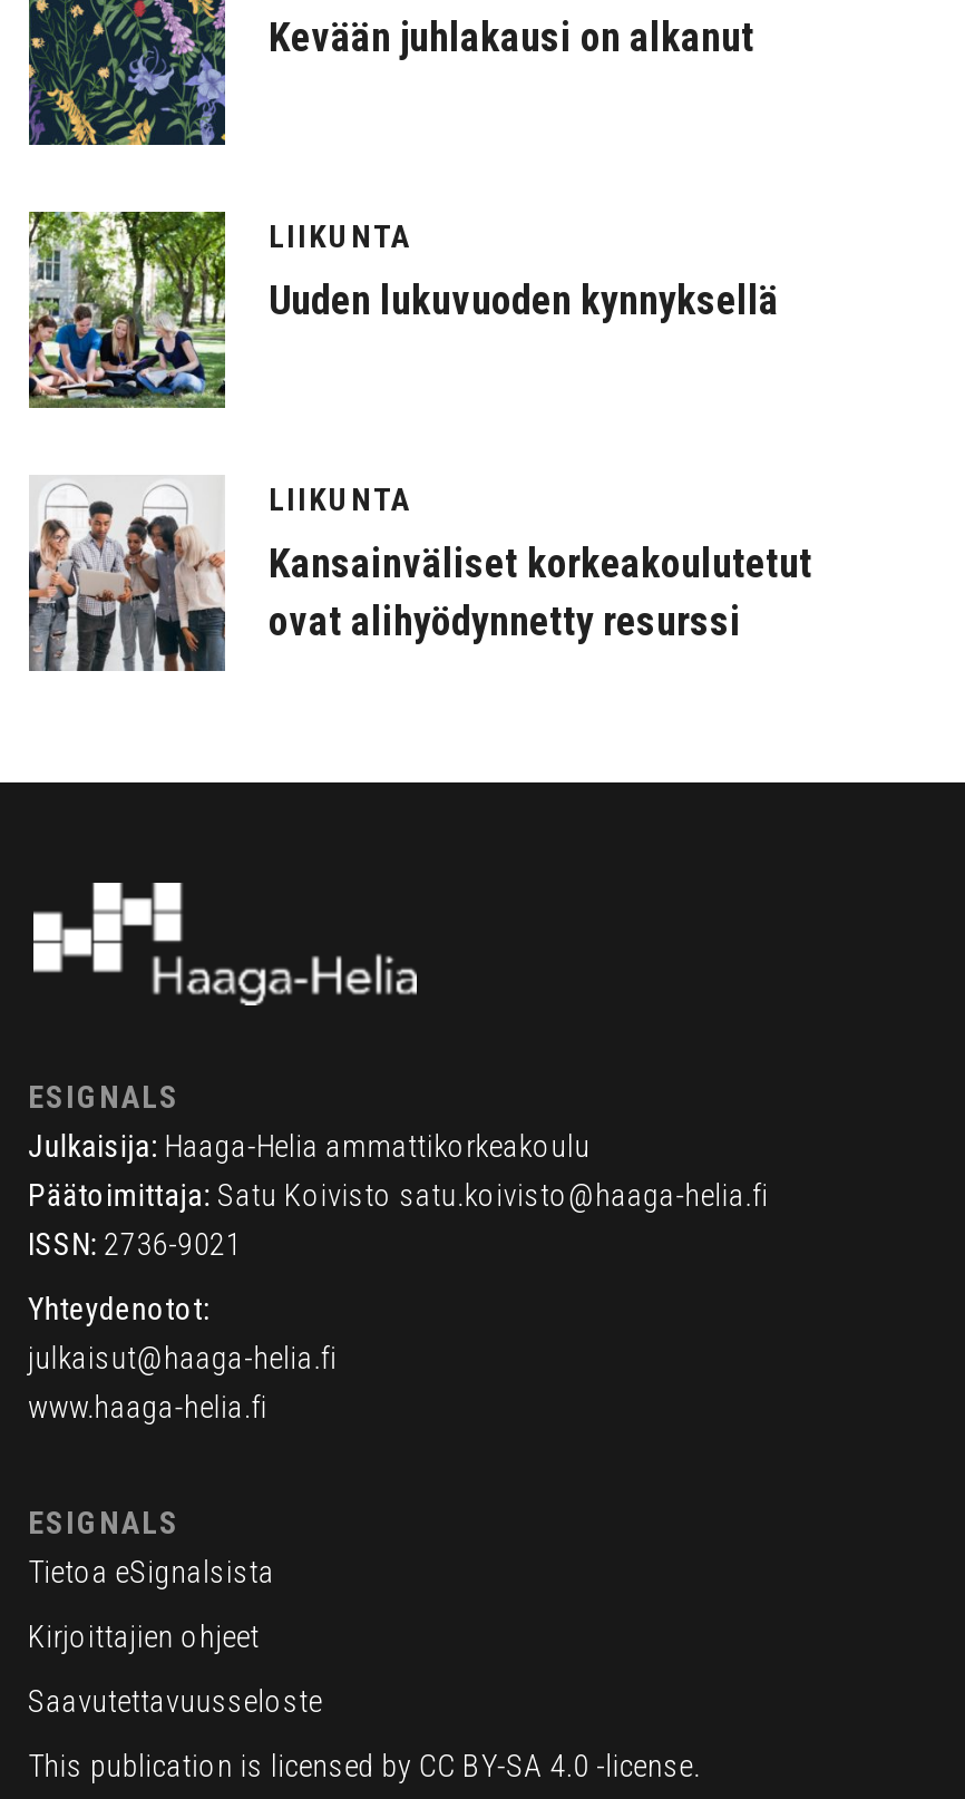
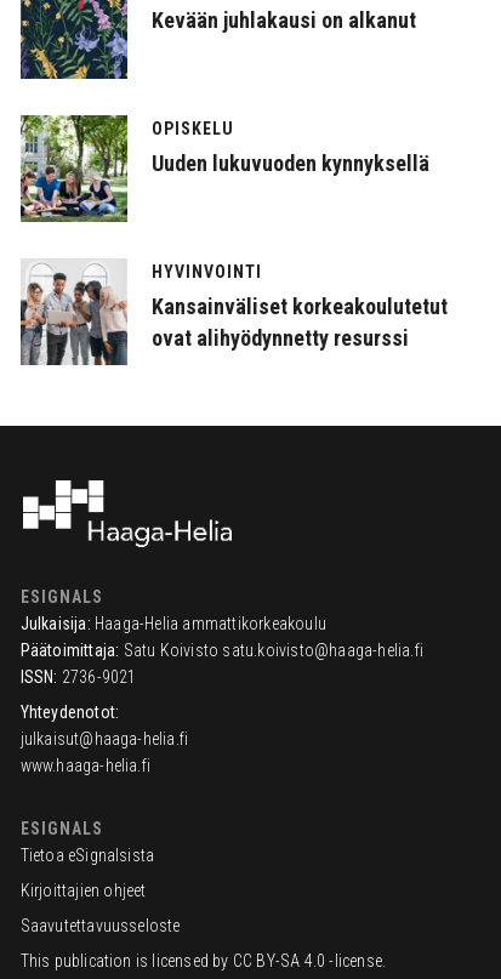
[269,218,411,254] LIIKUNTA -> [151,119,234,138] OPISKELU
[269,481,411,517] LIIKUNTA -> [151,262,261,281] HYVINVOINTI

